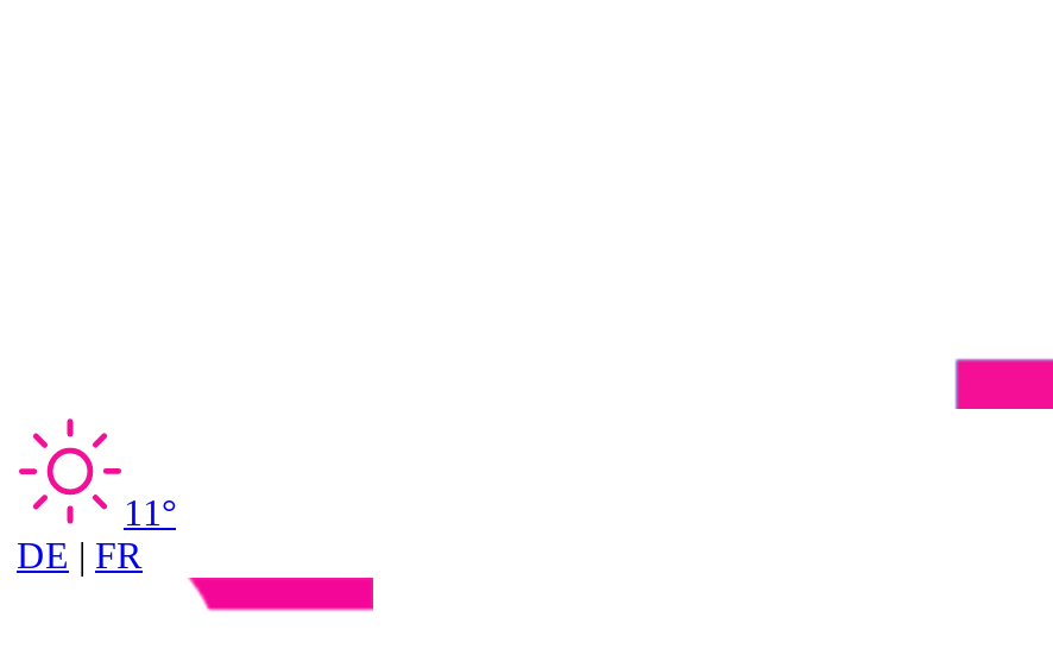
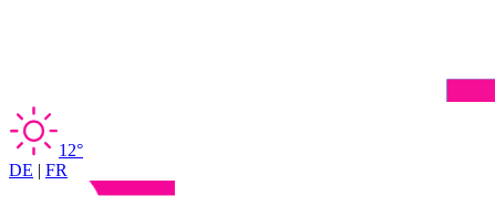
[124,492,176,533] 11° -> [59,141,83,160] 12°

